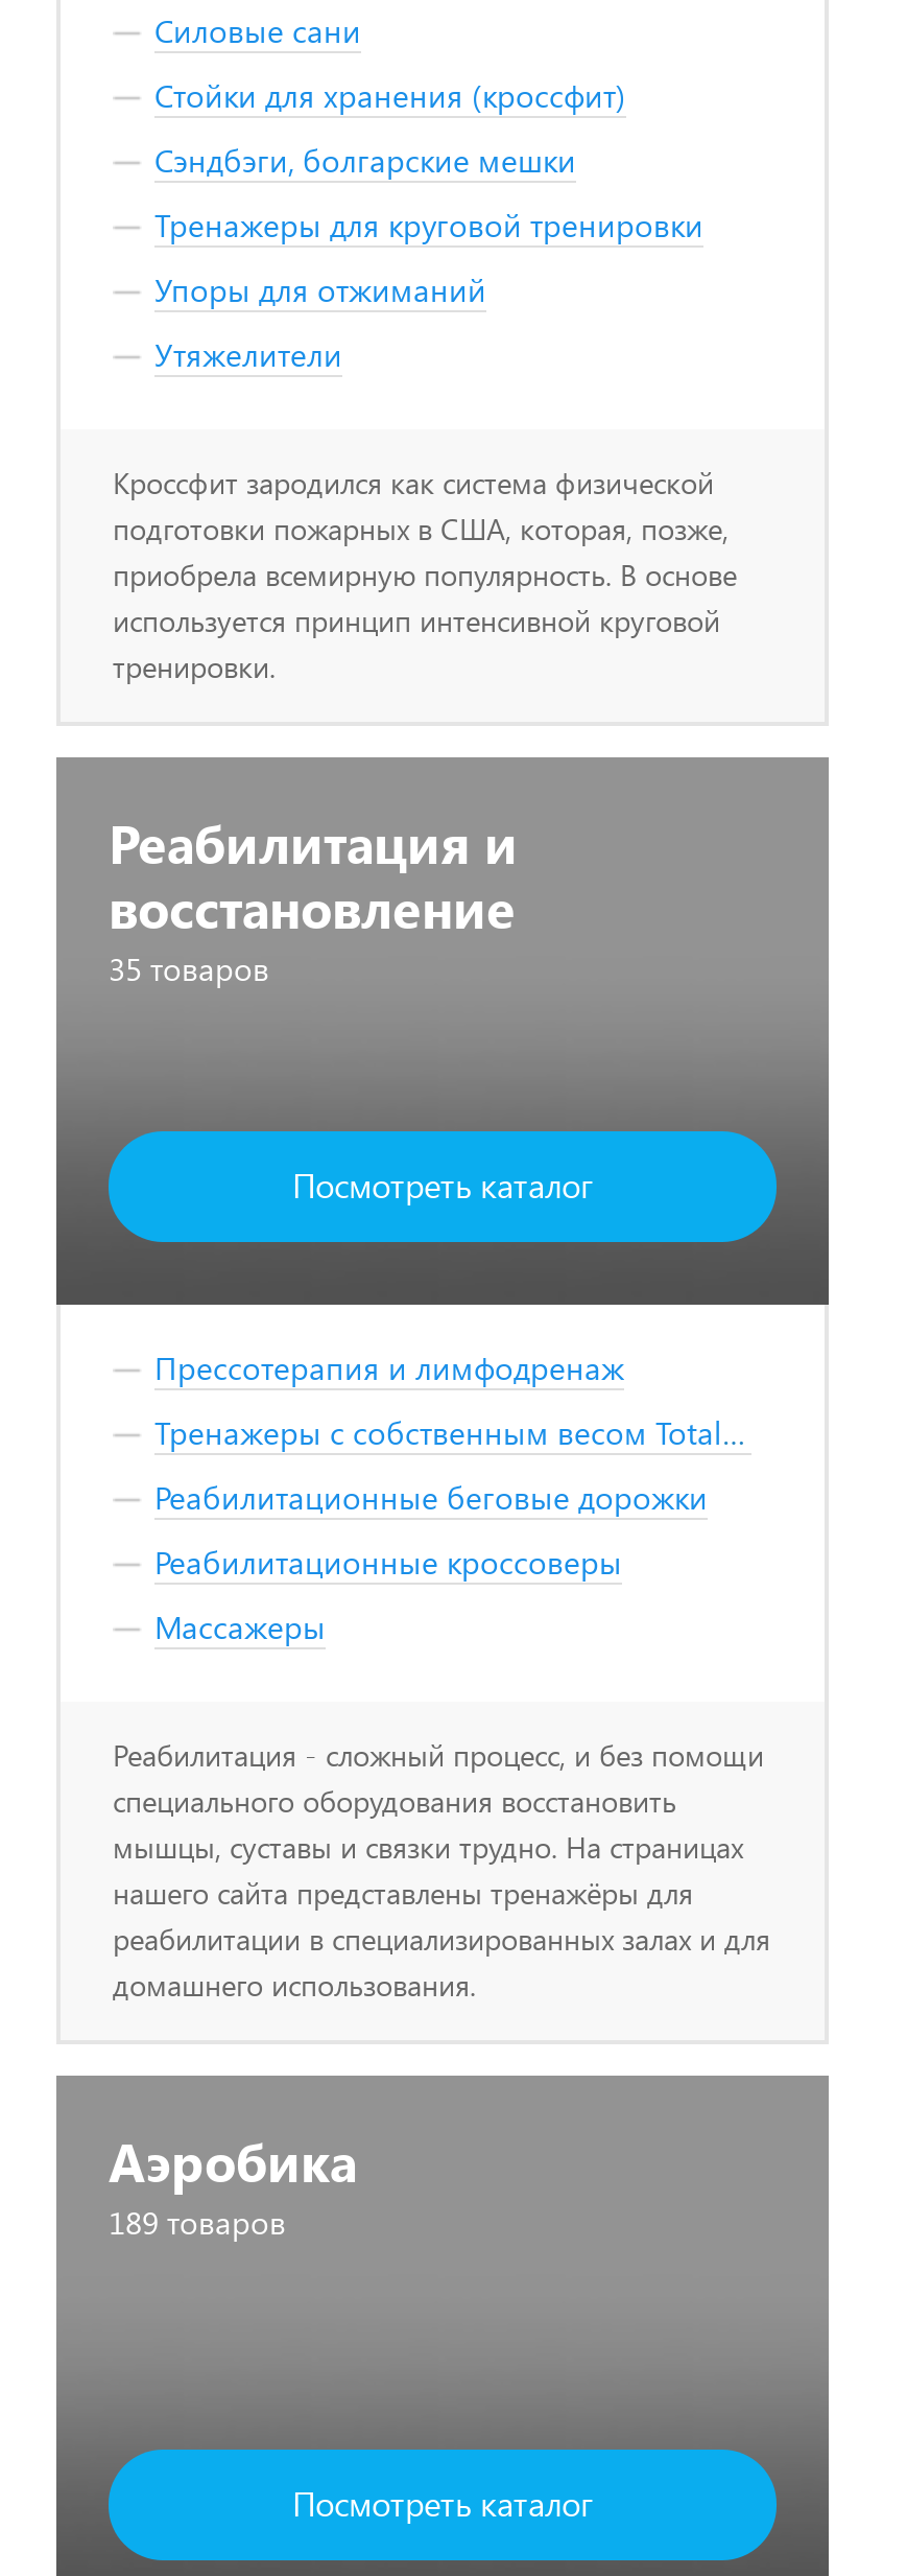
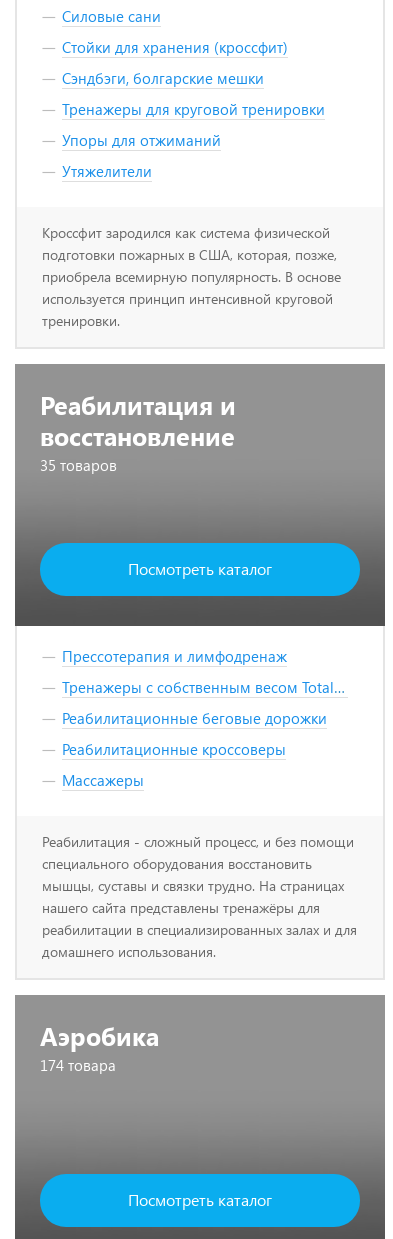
[109,2201,286,2243] 189 товаров -> [40,1055,116,1075] 174 товара

